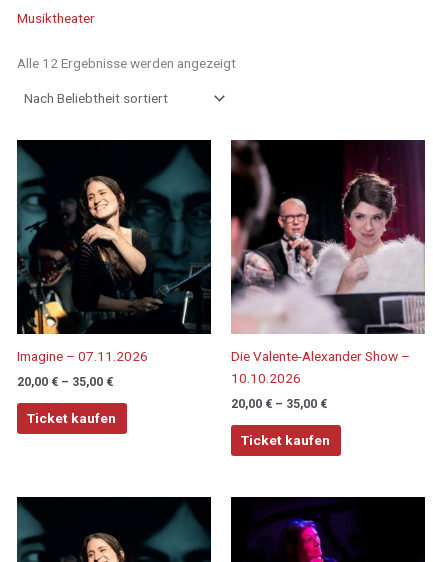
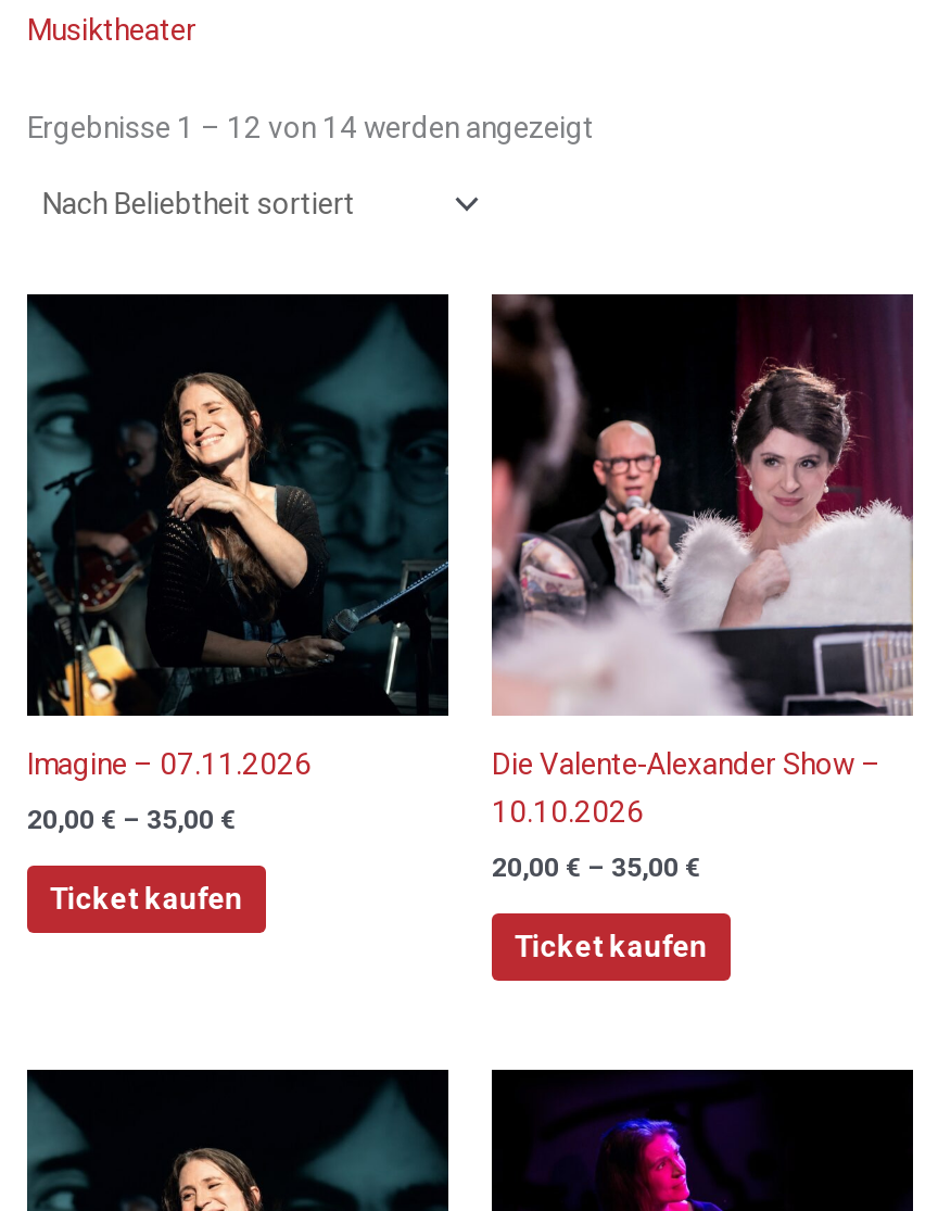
[17,55,236,71] Alle 12 Ergebnisse werden angezeigt -> [27,109,594,144] Ergebnisse 1 – 12 von 14 werden angezeigt

